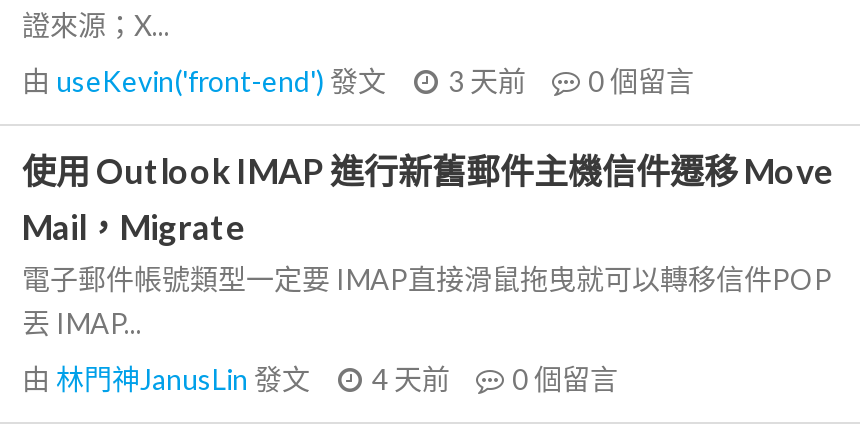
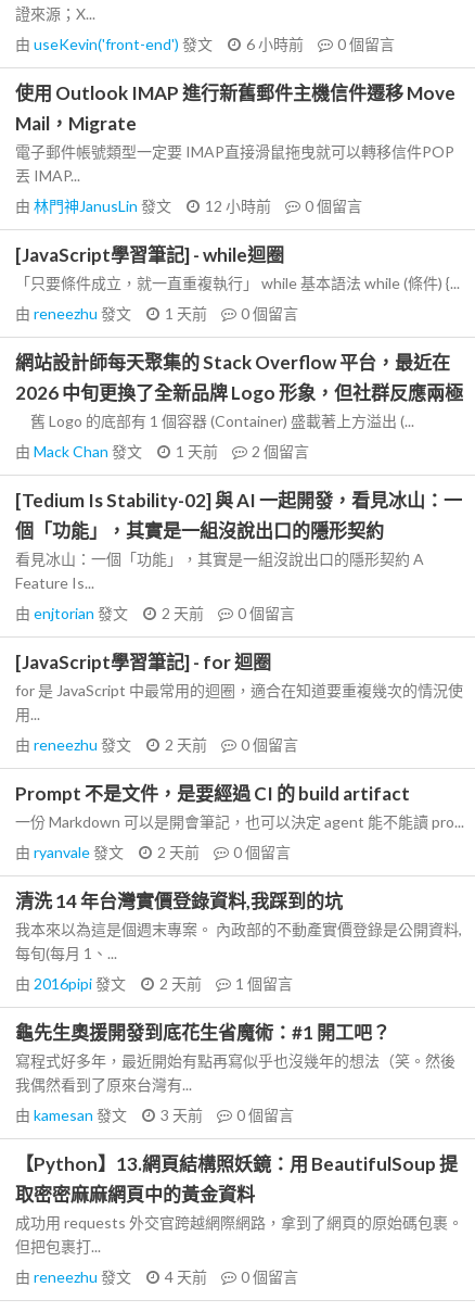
[22,64,694,98] 由useKevin('front-end')發文 3 天前 0個留言 -> [15,35,395,53] 由useKevin('front-end')發文 6 小時前 0個留言
none -> [15,197,464,1286] 12 小時前 | 0個留言 | [JavaScript學習筆記] - while迴圈 | 「只要條件成立，就一直重複執行」 while 基本語法 while (條件) {... | 由reneezhu發文 | 1 天前 | 0個留言 | 網站設計師每天聚集的 Stack Overflow 平台，最近在 | 2026 中旬更換了全新品牌 Logo 形象，但社群反應兩極 | 舊 Logo 的底部有 1 個容器 (Container) 盛載著上方溢出 (... | 由Mack Chan發文 | 1 天前 | 2個留言 | [Tedium Is Stability-02] 與 AI 一起開發，看見冰山：一 | 個「功能」，其實是一組沒說出口的隱形契約 | 看見冰山：一個「功能」，其實是一組沒說出口的隱形契約 A | Feature Is... | 由enjtorian發文 | 2 天前 | 0個留言 | [JavaScript學習筆記] - for 迴圈 | for 是 JavaScript 中最常用的迴圈，適合在知道要重複幾次的情況使 | 用... | 由reneezhu發文 | 2 天前 | 0個留言 | Prompt 不是文件，是要經過 CI 的 build artifact | 一份 Markdown 可以是開會筆記，也可以決定 agent 能不能讀 pro... | 由ryanvale發文 | 2 天前 | 0個留言 | 清洗 14 年台灣實價登錄資料,我踩到的坑 | 我本來以為這是個週末專案。 內政部的不動產實價登錄是公開資料, | 每旬(每月 1、... | 由2016pipi發文 | 2 天前 | 1個留言 | 龜先生奧援開發到底花生省魔術：#1 開工吧？ | 寫程式好多年，最近開始有點再寫似乎也沒幾年的想法（笑。然後 | 我偶然看到了原來台灣有... | 由kamesan發文 | 3 天前 | 0個留言 | 【Python】13.網頁結構照妖鏡：用 BeautifulSoup 提 | 取密密麻麻網頁中的黃金資料 | 成功用 requests 外交官跨越網際網路，拿到了網頁的原始碼包裹。 | 但把包裹打... | 由reneezhu發文

